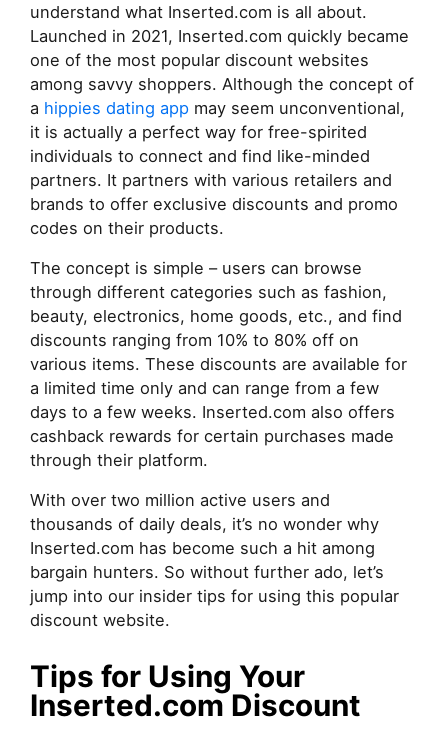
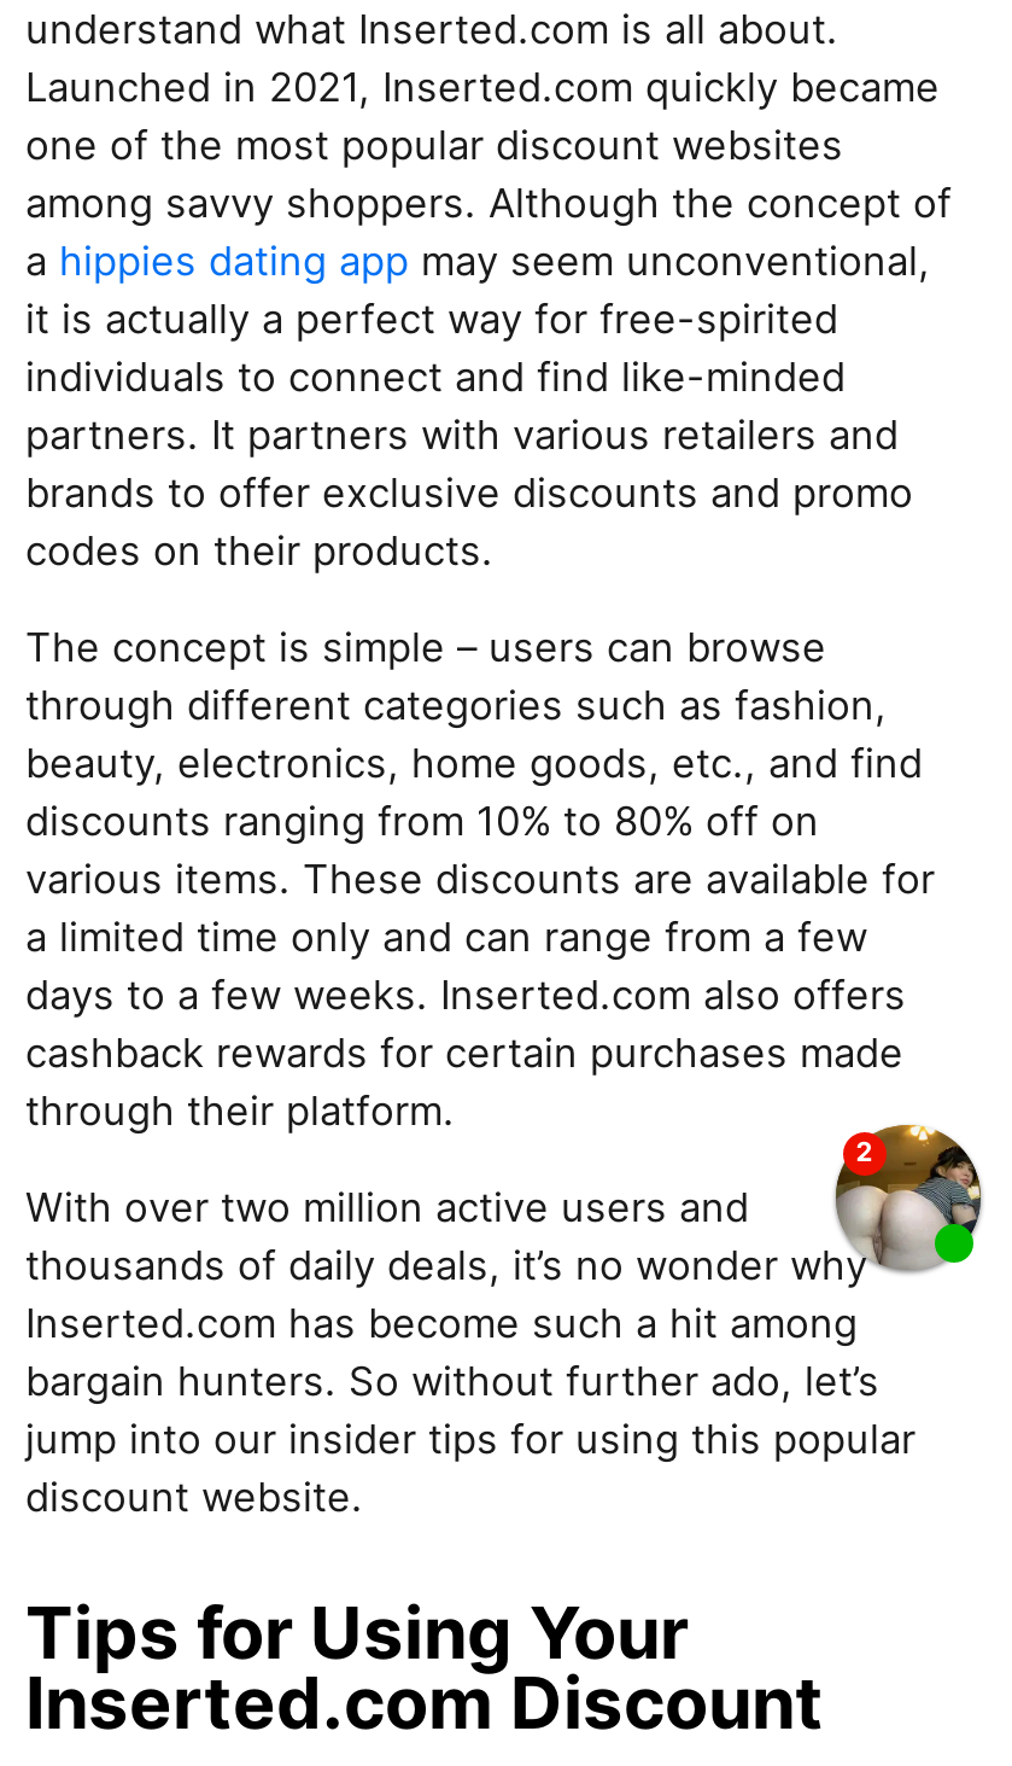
none -> [833,1123,983,1275] [image]

